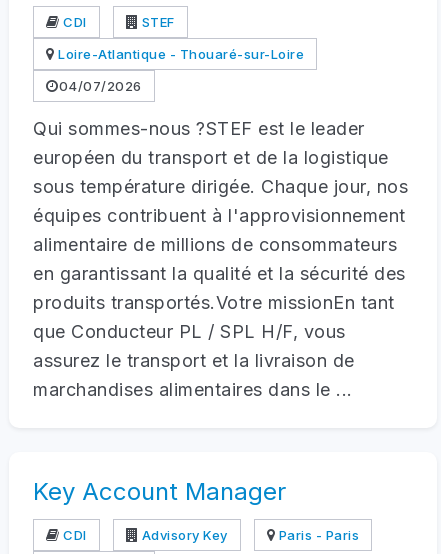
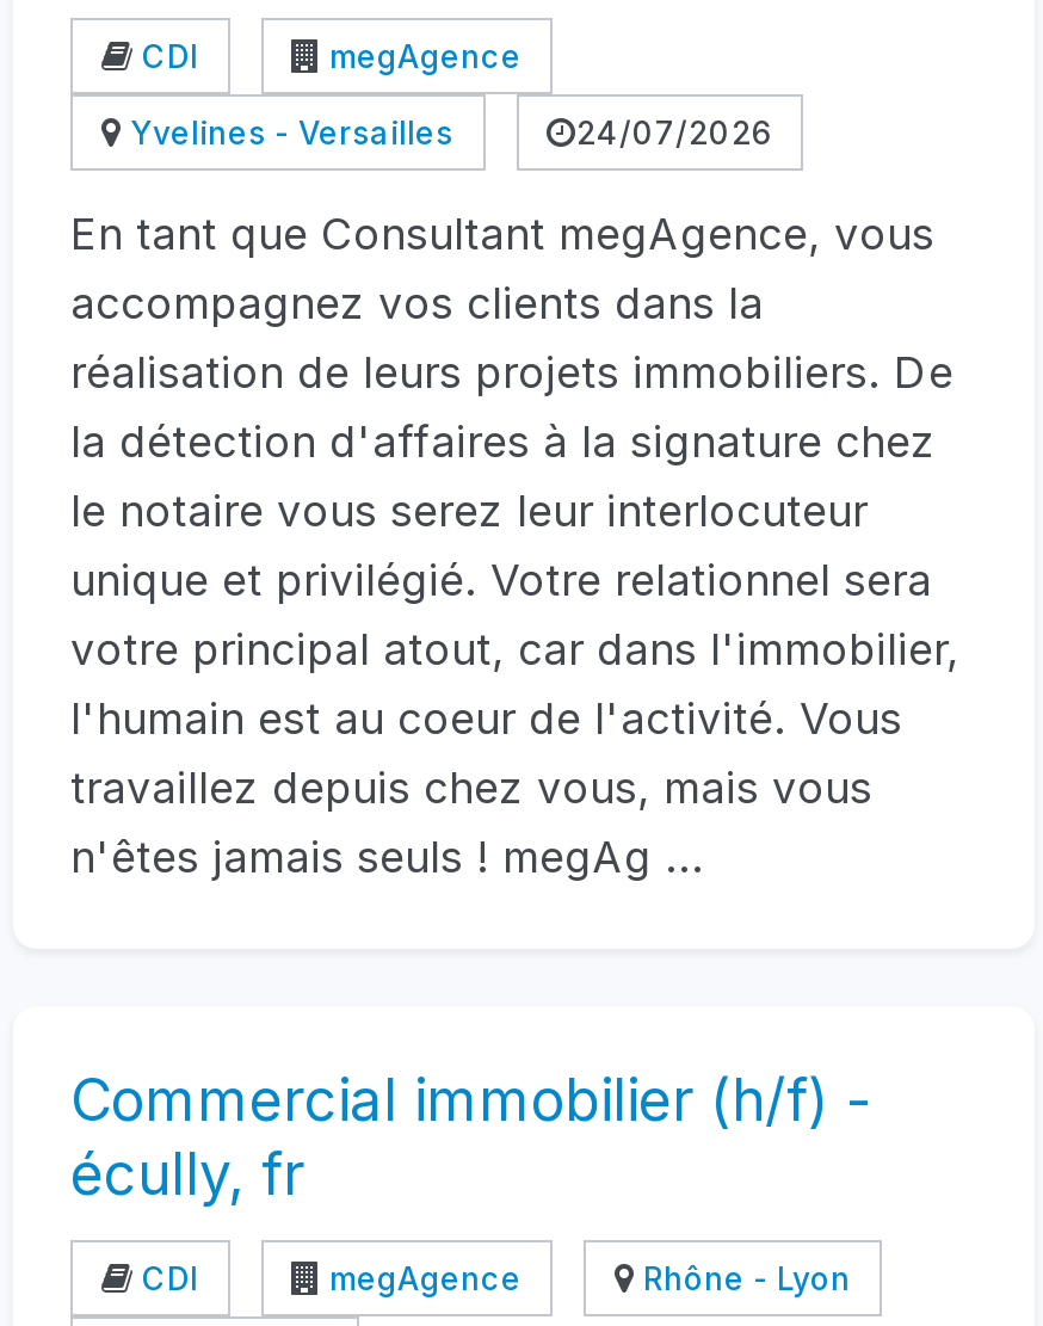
[33,13,408,399] STEF | Loire-Atlantique - Thouaré-sur-Loire | 04/07/2026 | Qui sommes-nous ?STEF est le leader | européen du transport et de la logistique | sous température dirigée. Chaque jour, nos | équipes contribuent à l'approvisionnement | alimentaire de millions de consommateurs | en garantissant la qualité et la sécurité des | produits transportés.Votre missionEn tant | que Conducteur PL / SPL H/F, vous | assurez le transport et la livraison de | marchandises alimentaires dans le ... -> [70,36,959,881] megAgence | Yvelines - Versailles | 24/07/2026 | En tant que Consultant megAgence, vous | accompagnez vos clients dans la | réalisation de leurs projets immobiliers. De | la détection d'affaires à la signature chez | le notaire vous serez leur interlocuteur | unique et privilégié. Votre relationnel sera | votre principal atout, car dans l'immobilier, | l'humain est au coeur de l'activité. Vous | travaillez depuis chez vous, mais vous | n'êtes jamais seuls ! megAg ...
[33,476,286,505] Key Account Manager -> [70,1065,875,1208] Commercial immobilier (h/f) - | écully, fr
[138,526,359,542] Advisory Key | Paris - Paris -> [321,1258,851,1296] megAgence | Rhône - Lyon

